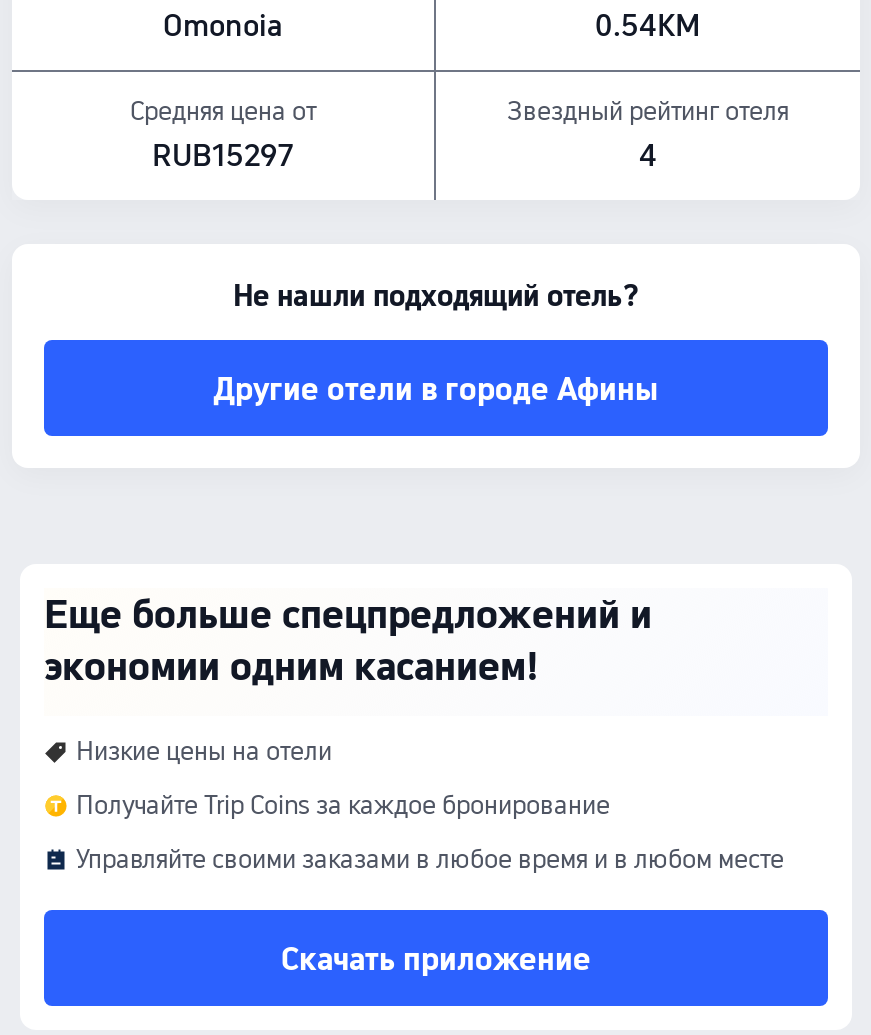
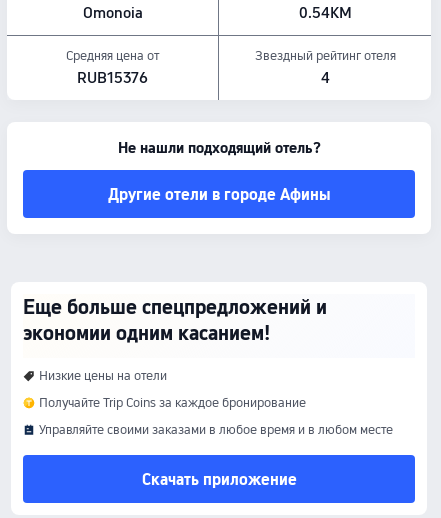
[152,138,294,174] RUB15297 -> [77,69,148,87] RUB15376

